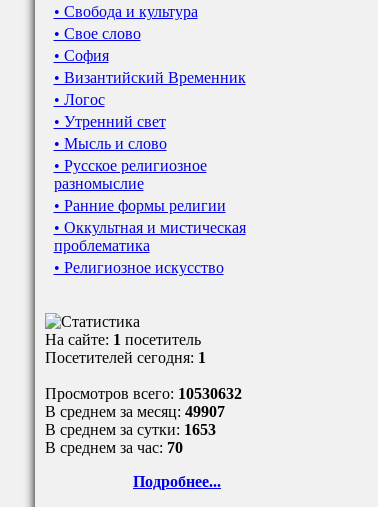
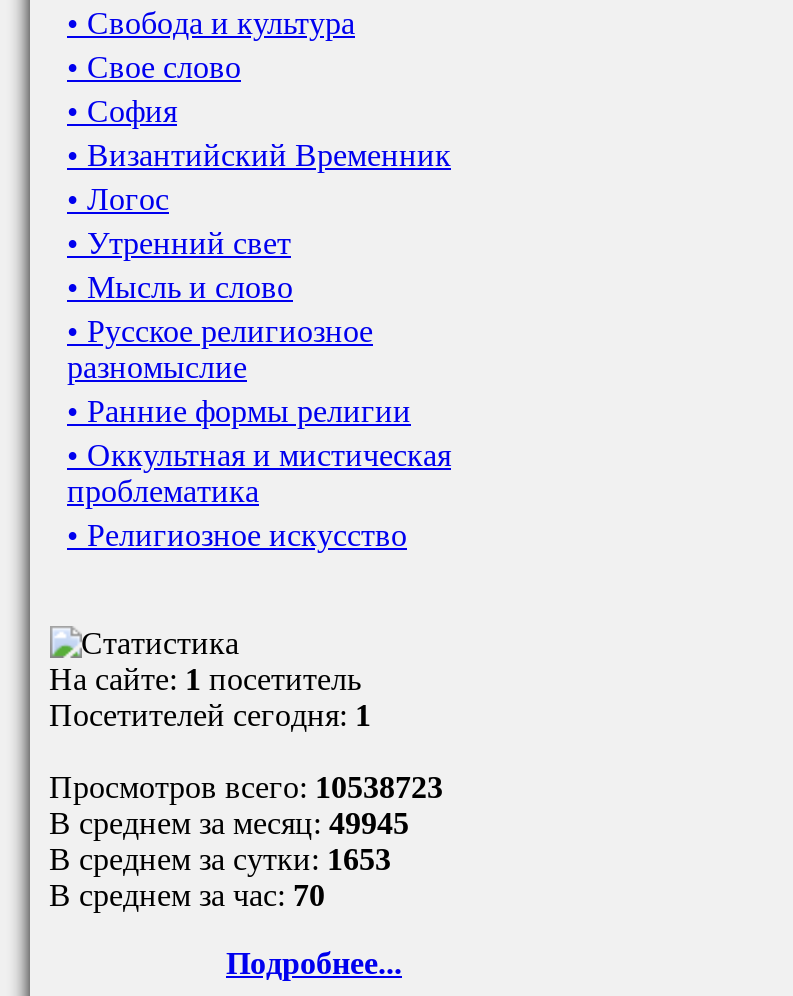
[44,385,241,402] Просмотров всего: 10530632 -> [49,770,443,804] Просмотров всего: 10538723
[44,403,224,420] В среднем за месяц: 49907 -> [49,806,409,840] В среднем за месяц: 49945

